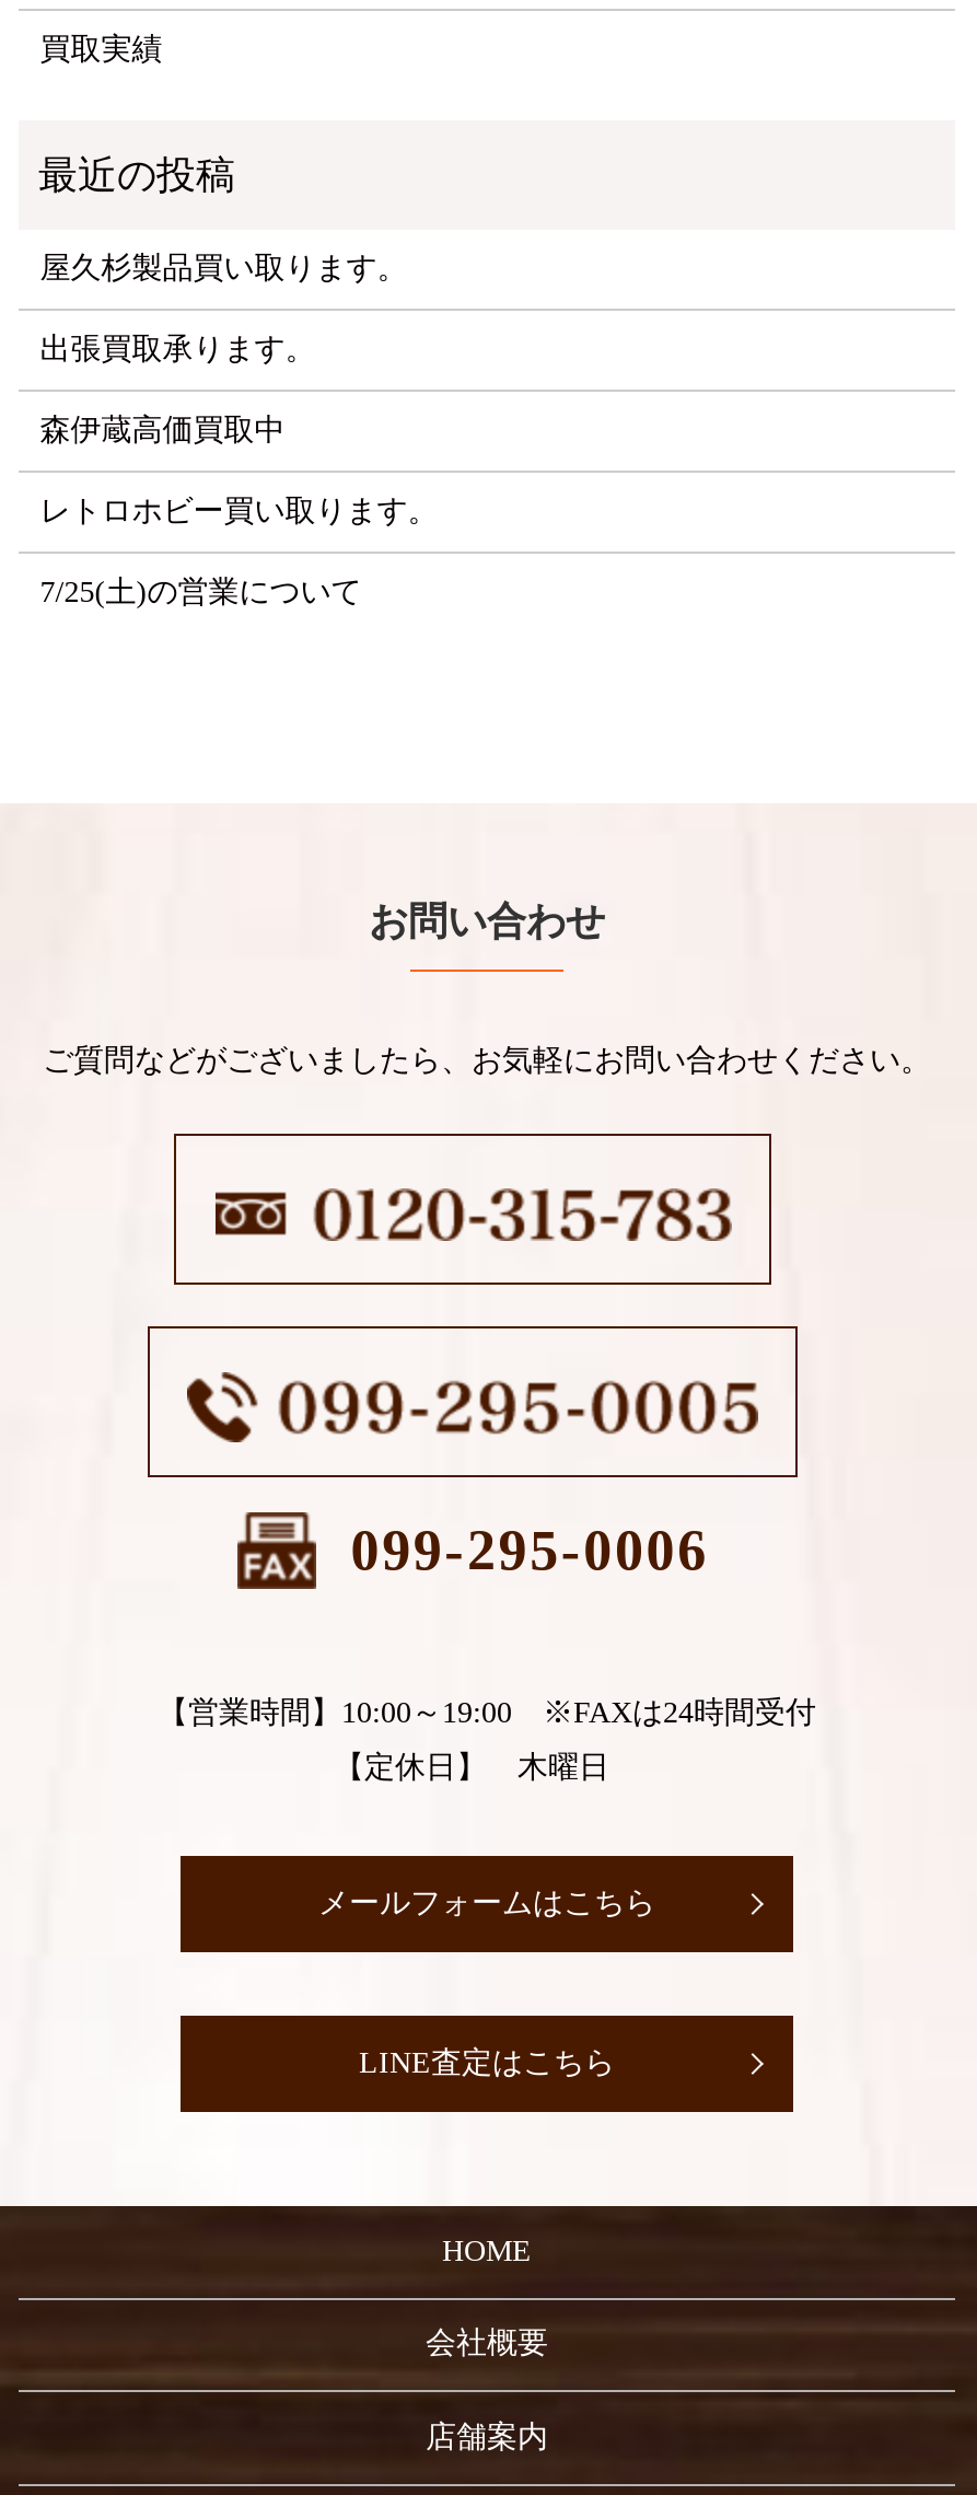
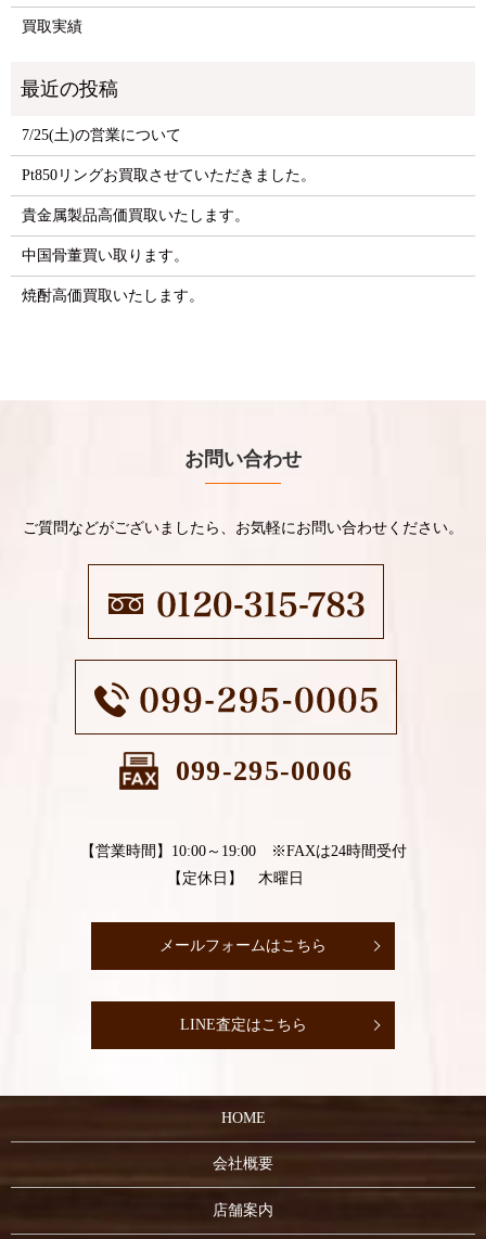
[40,252,438,528] 屋久杉製品買い取ります。 | 出張買取承ります。 | 森伊蔵高価買取中 | レトロホビー買い取ります。 -> none
moved [40,576,362,609] -> [21,127,181,143]: 7/25(土)の営業について
none -> [21,167,315,304] Pt850リングお買取させていただきました。 | 貴金属製品高価買取いたします。 | 中国骨董買い取ります。 | 焼酎高価買取いたします。

